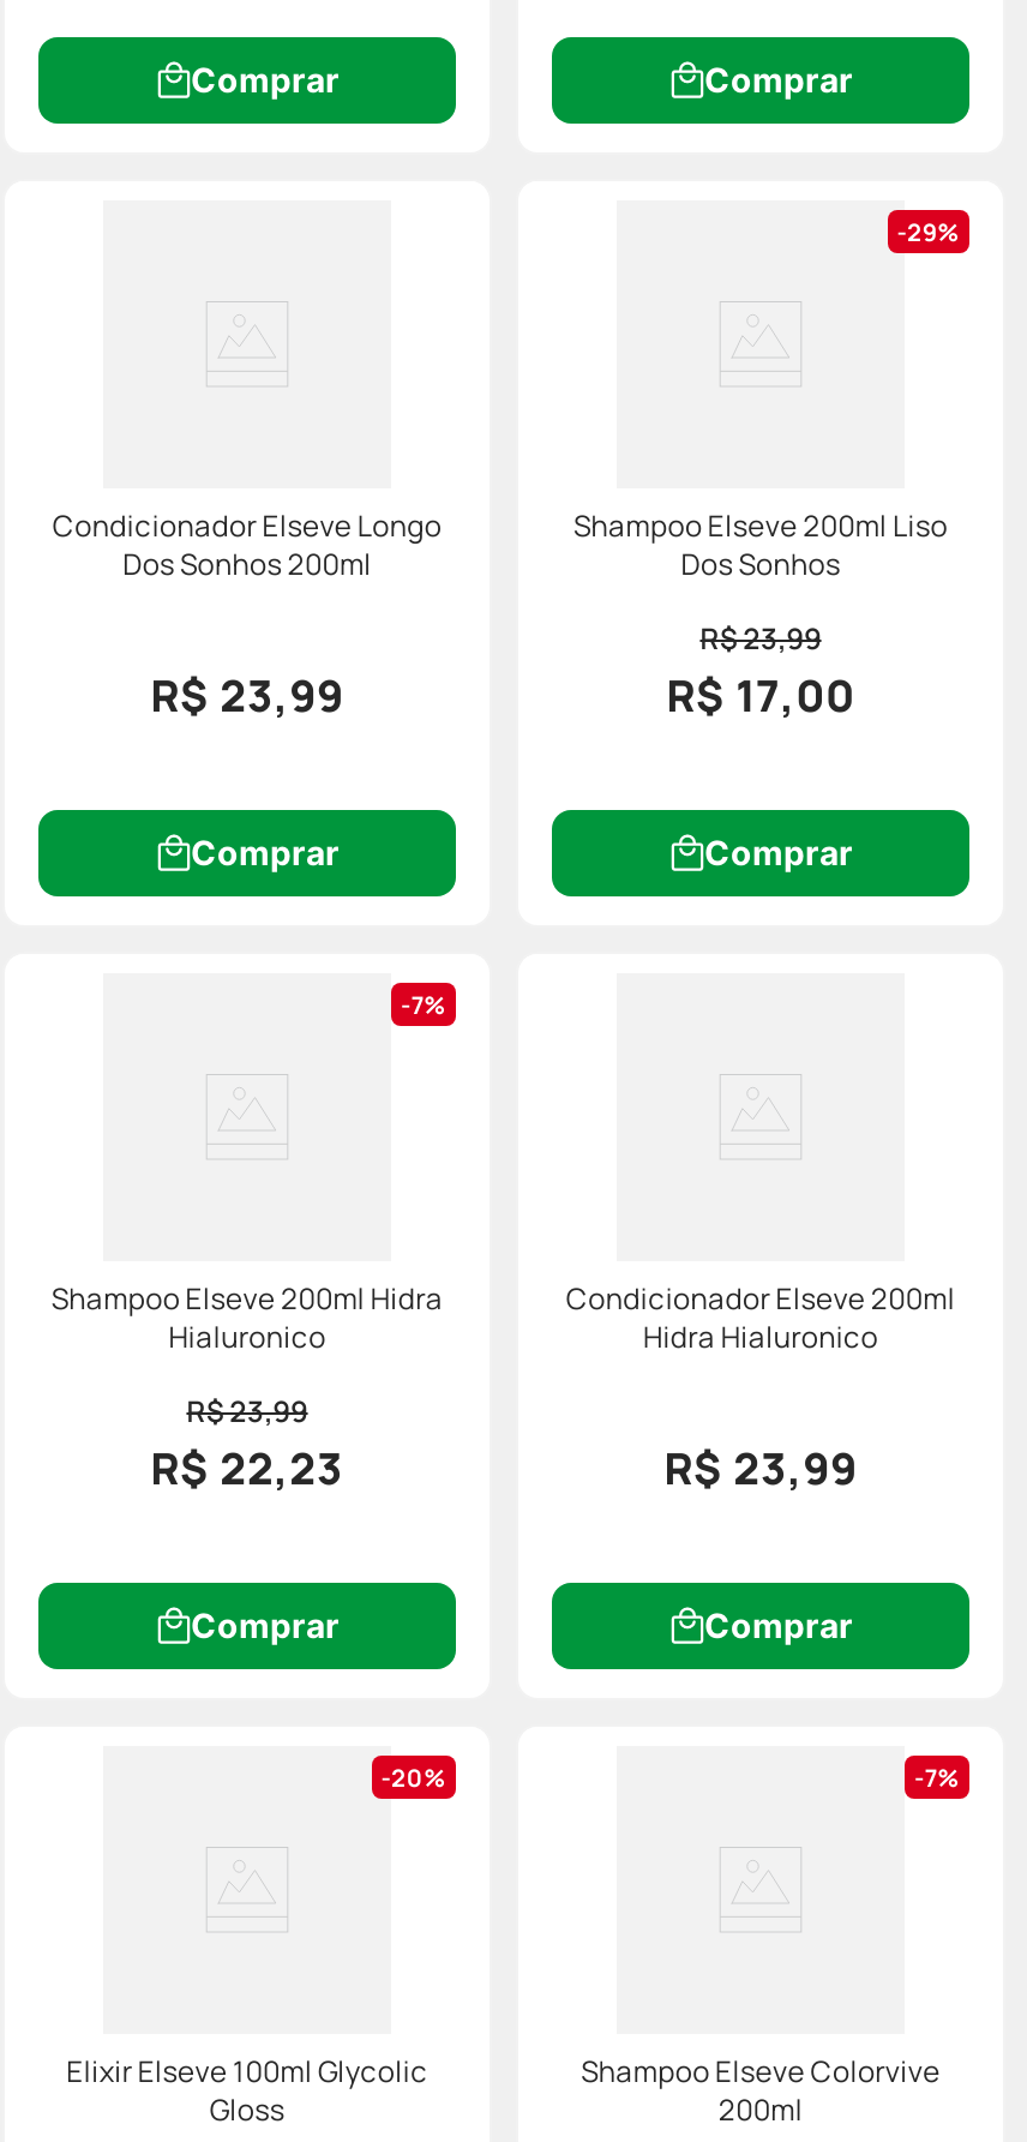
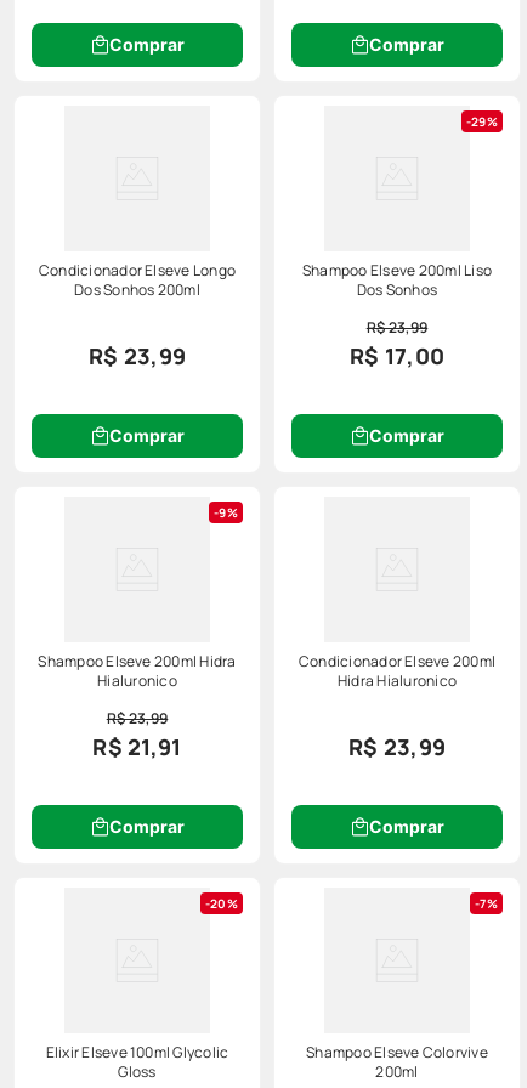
[411,988,446,1022] 7% -> [219,504,238,521] 9%
[150,1439,344,1497] R$ 22,23 -> [93,732,182,762] R$ 21,91

